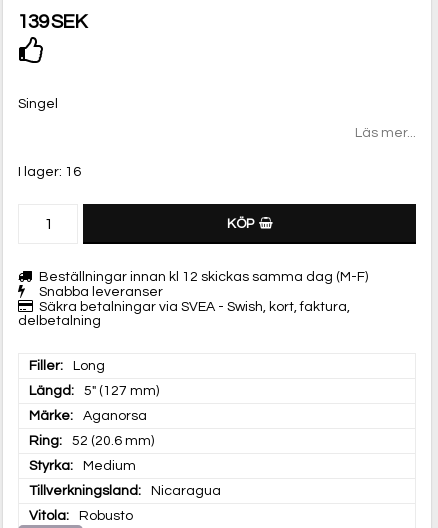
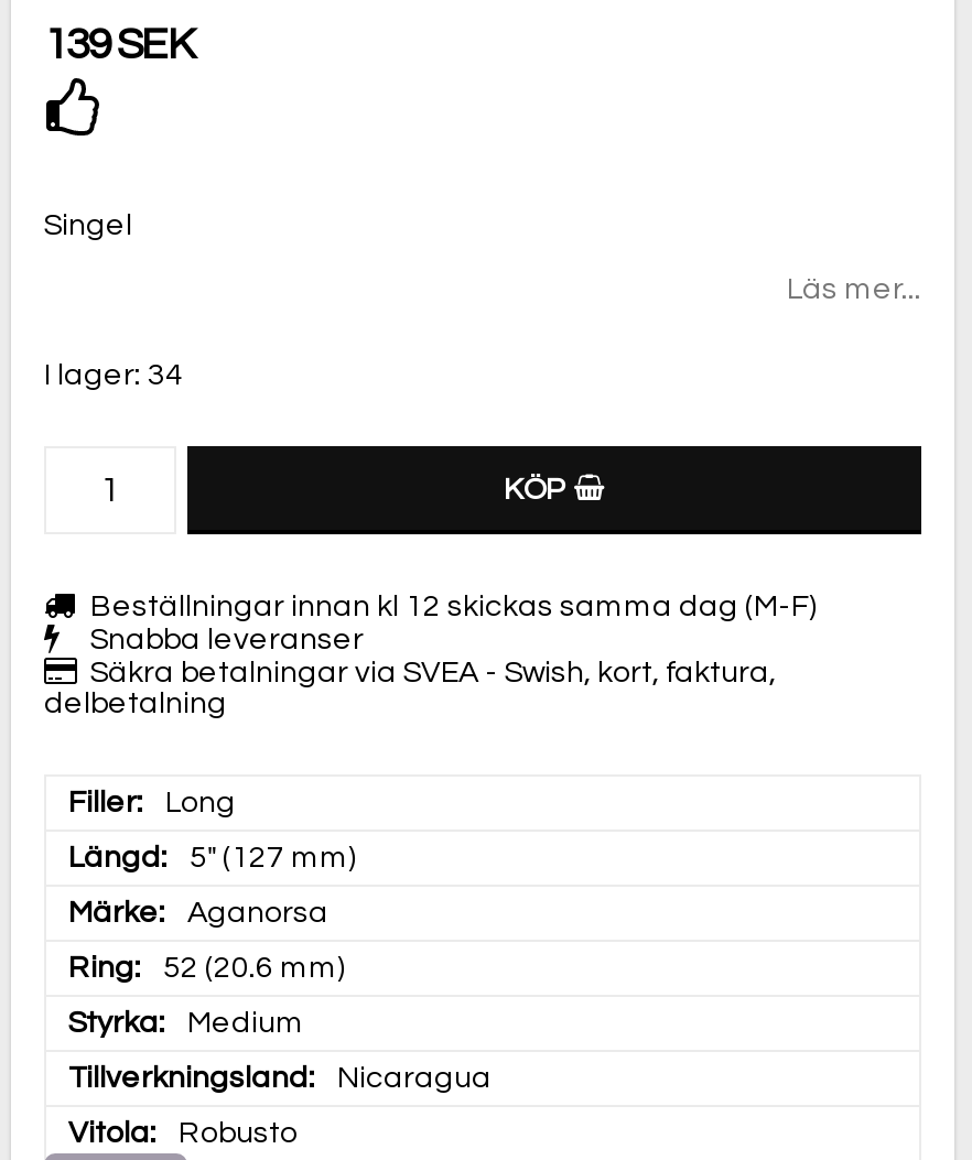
[18,165,81,179] I lager: 16 -> [44,360,183,391] I lager: 34

